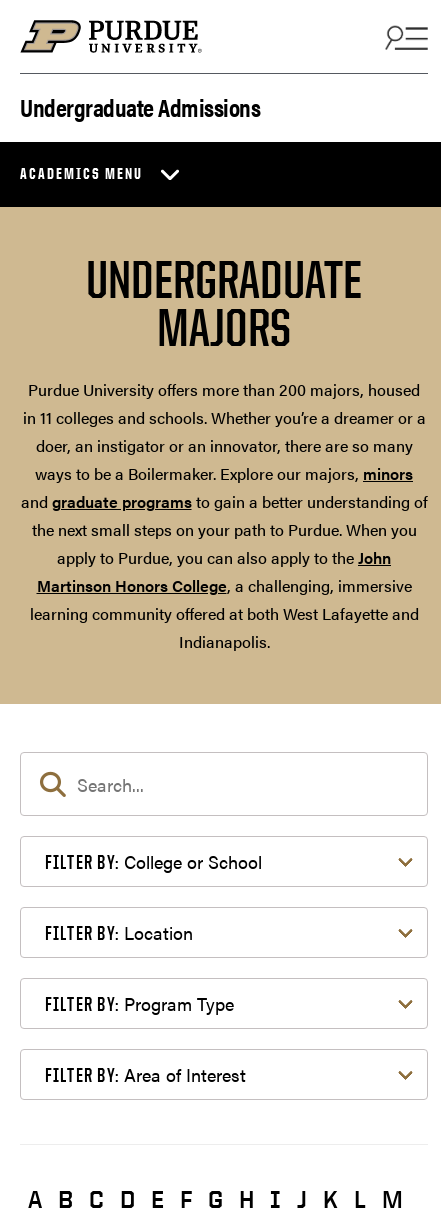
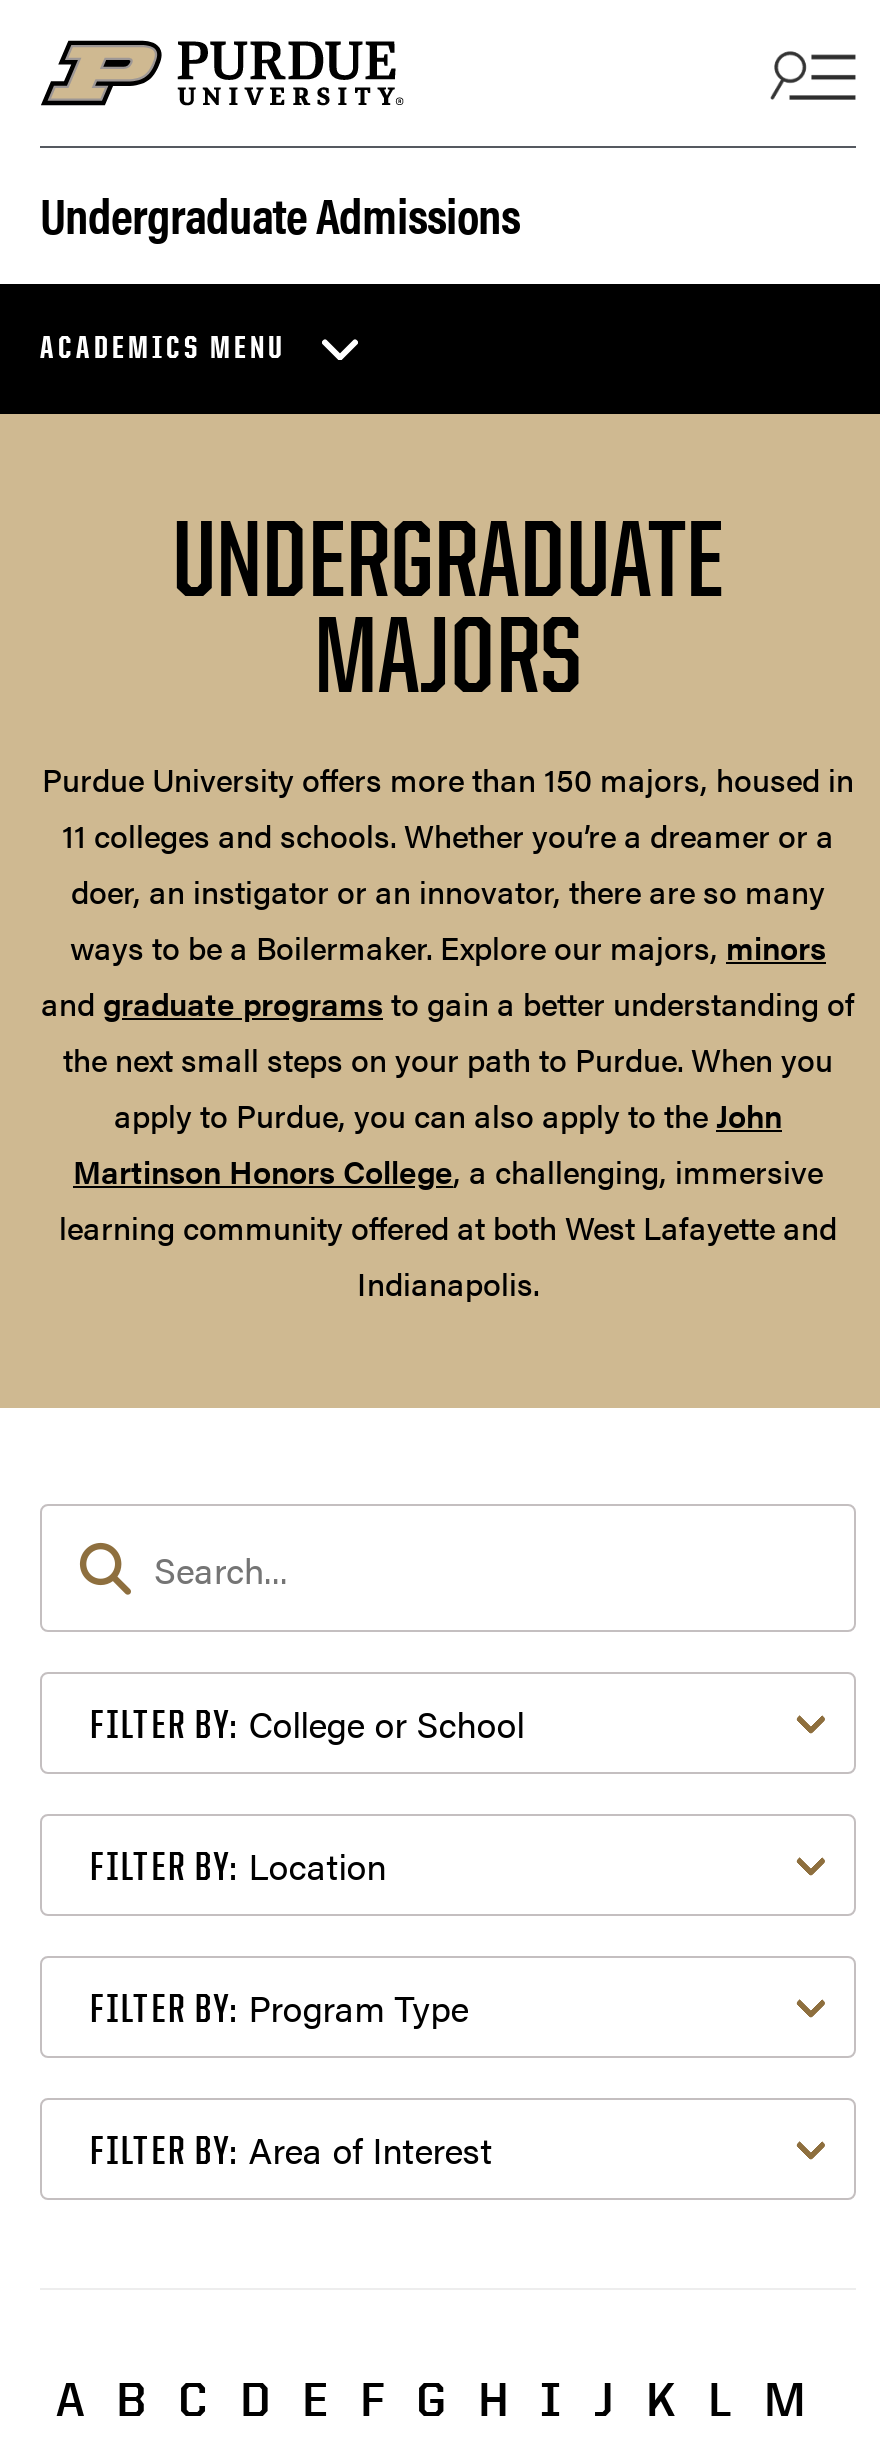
[22,378,425,429] Purdue University offers more than 200 majors, housed | in 11 colleges and schools. Whether you’re a dreamer or a -> [42,756,854,858] Purdue University offers more than 150 majors, housed in | 11 colleges and schools. Whether you’re a dreamer or a

